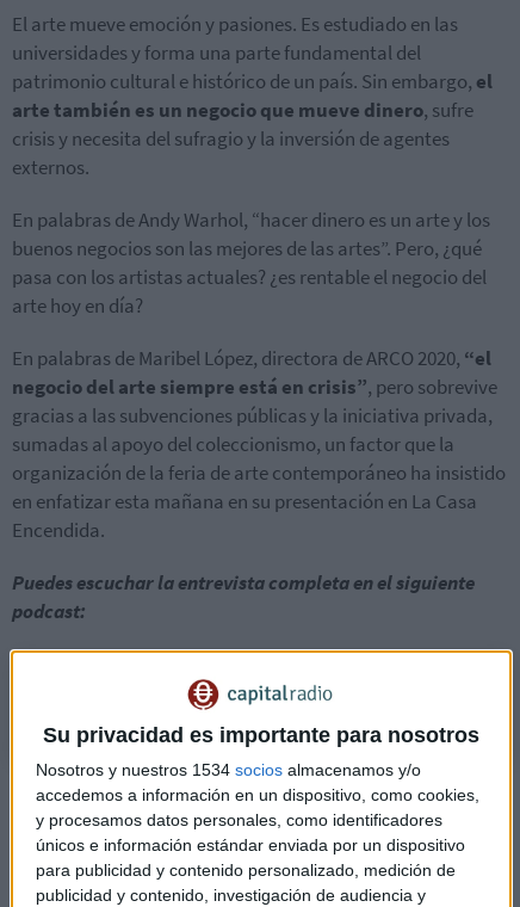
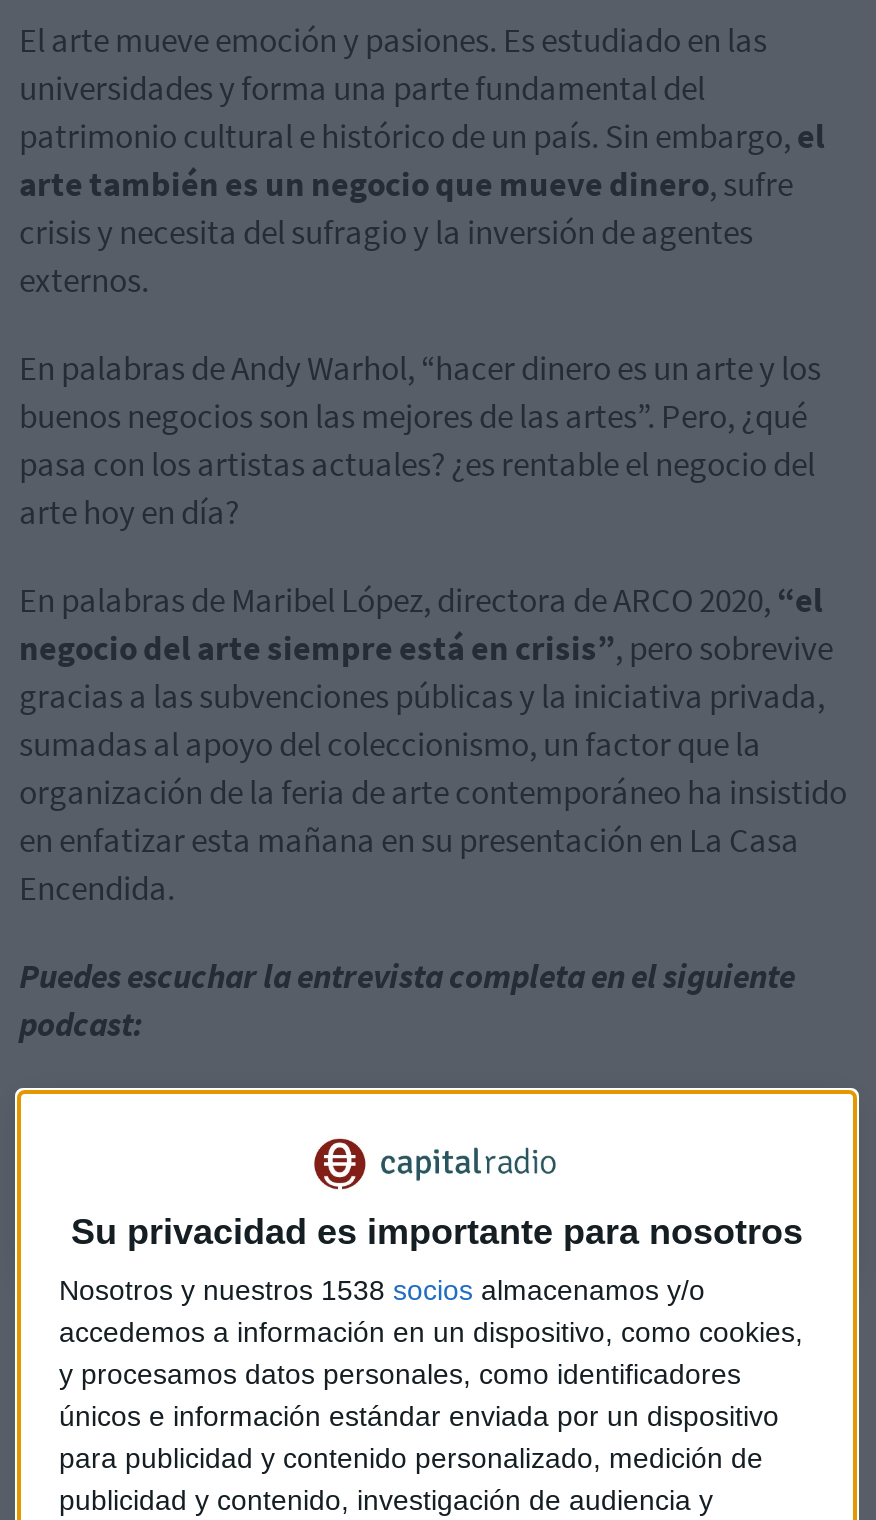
[36,760,421,779] Nosotros y nuestros 1534 socios almacenamos y/o -> [59,1274,705,1306] Nosotros y nuestros 1538 socios almacenamos y/o

